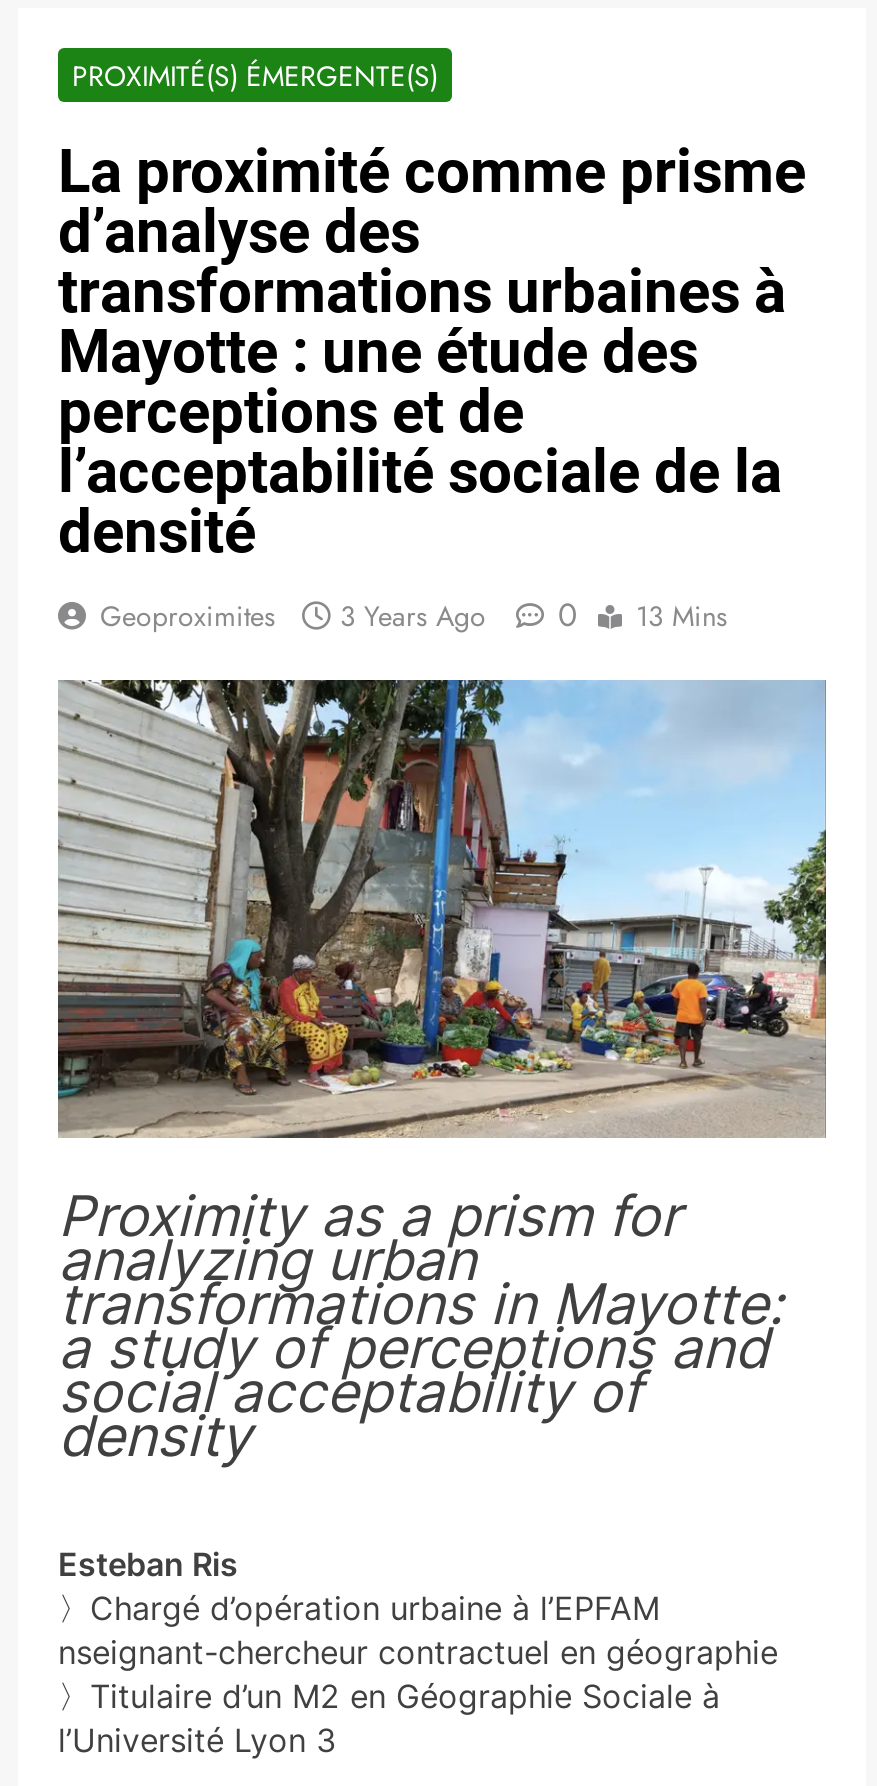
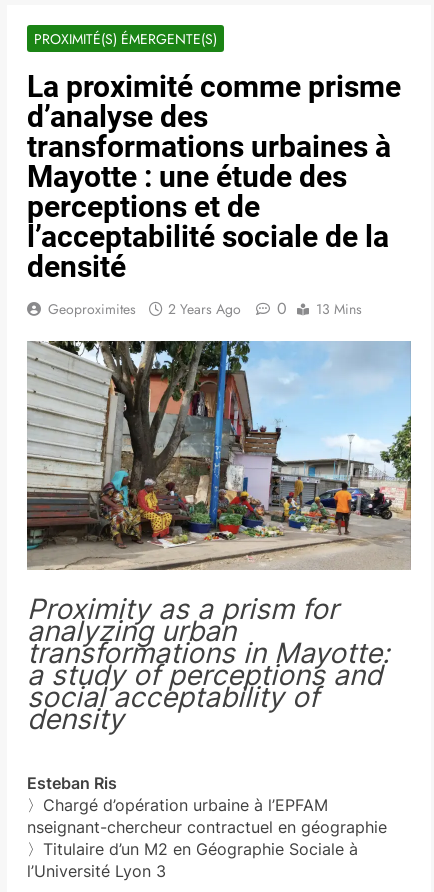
[100,593,728,639] Geoproximites 3 Years Ago 0 13 Mins -> [48,297,362,320] Geoproximites 2 Years Ago 0 13 Mins

